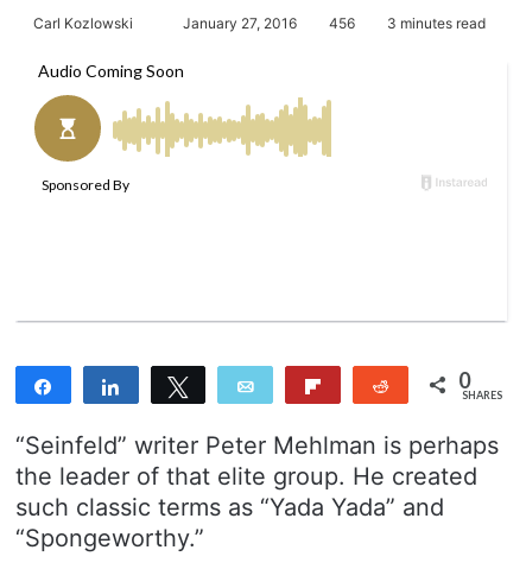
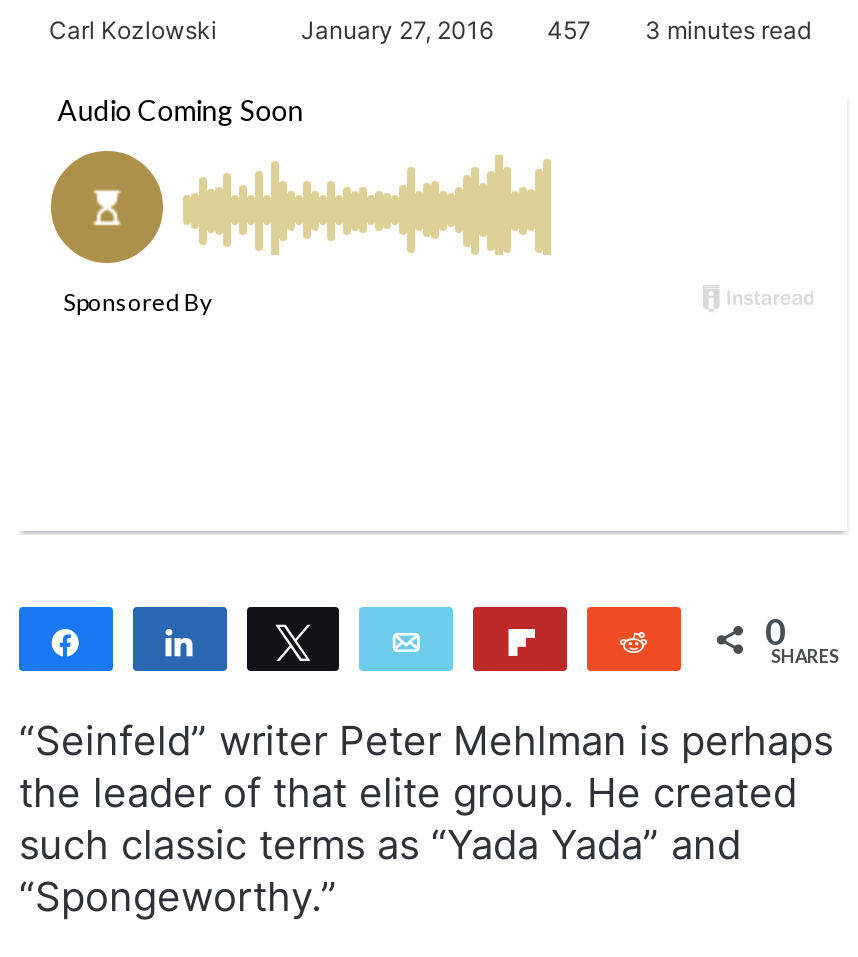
[325,14,355,32] 456 -> [541,15,591,45] 457

